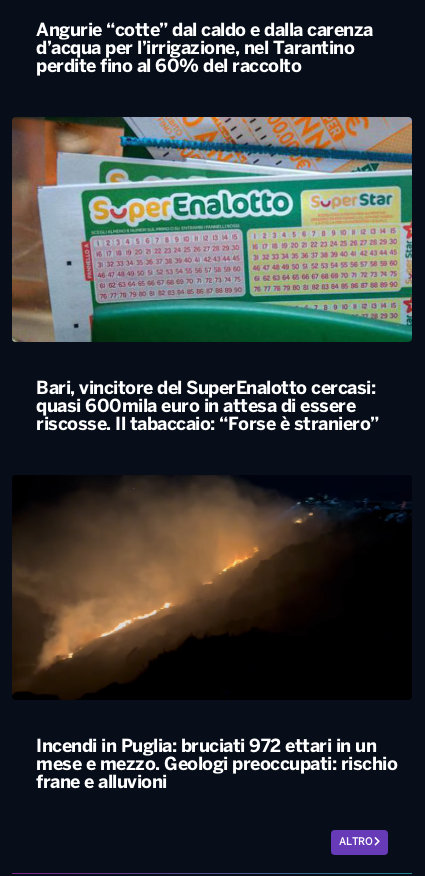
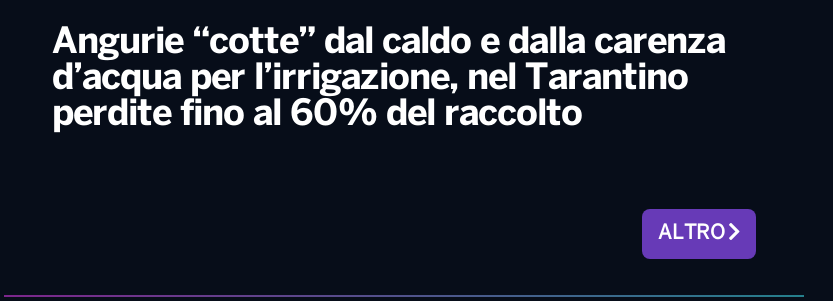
[11,116,413,434] [image] | Bari, vincitore del SuperEnalotto cercasi: | quasi 600mila euro in attesa di essere | riscosse. Il tabaccaio: “Forse è straniero” -> none
[12,476,337,691] [image] -> none
[36,739,397,792] Incendi in Puglia: bruciati 972 ettari in un | mese e mezzo. Geologi preoccupati: rischio | frane e alluvioni -> none

